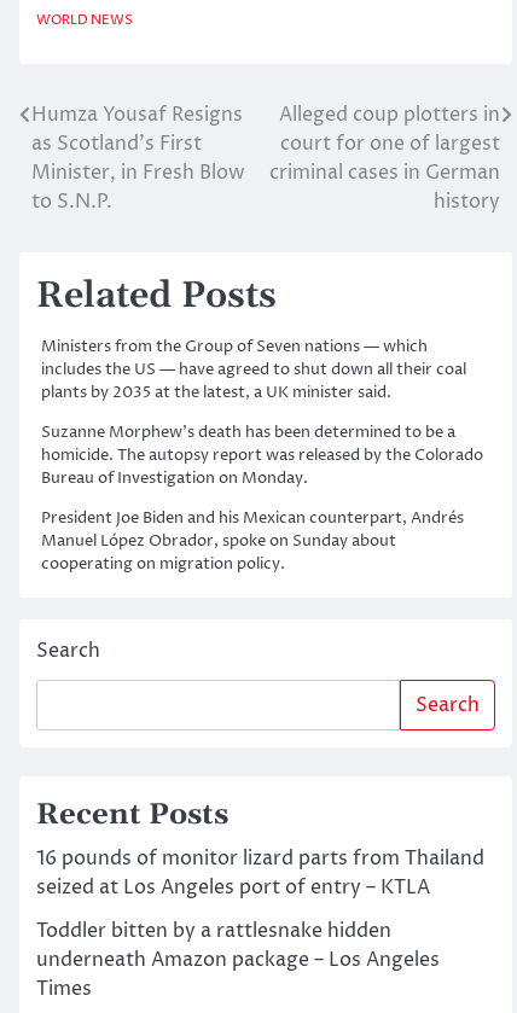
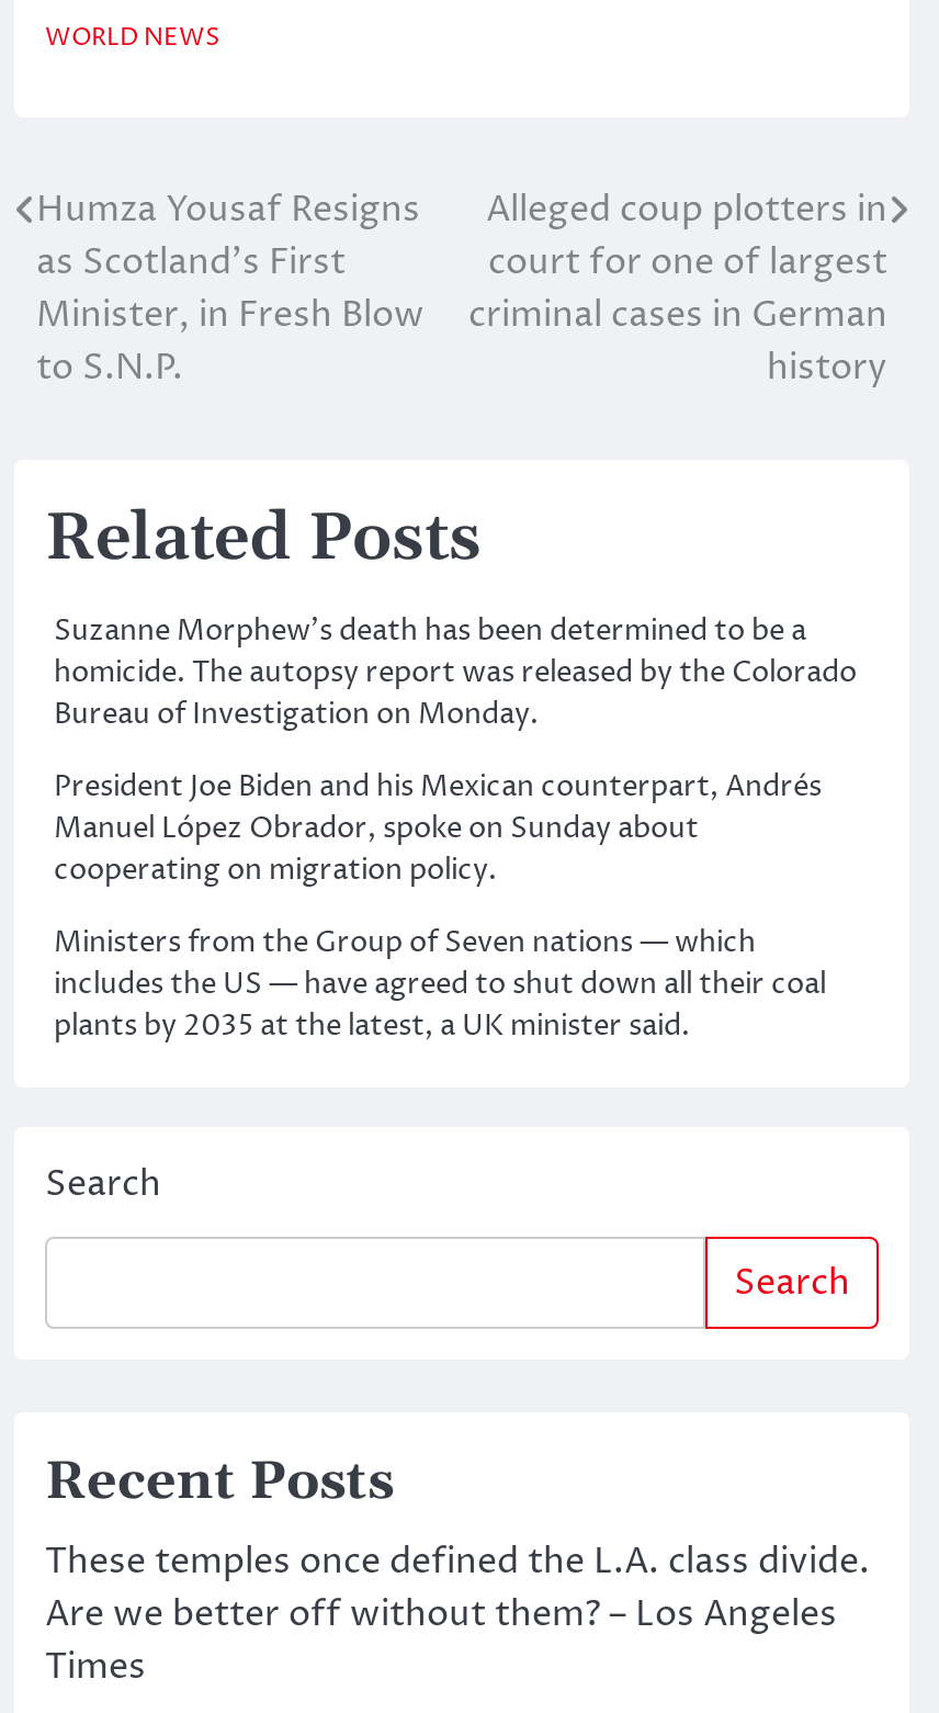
moved [41,336,466,404] -> [54,923,826,1046]: Ministers from the Group of Seven nations — which | includes the US — have agreed to shut down all their coal | plants by 2035 at the latest, a UK minister said.
[36,845,484,973] 16 pounds of monitor lizard parts from Thailand | seized at Los Angeles port of entry – KTLA | Toddler bitten by a rattlesnake hidden | underneath Amazon package – Los Angeles -> [45,1538,870,1639] These temples once defined the L.A. class divide. | Are we better off without them? – Los Angeles

